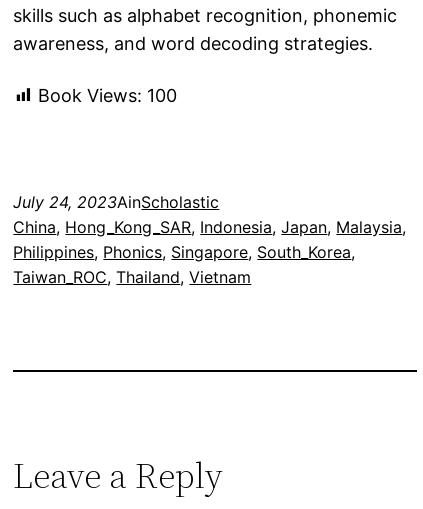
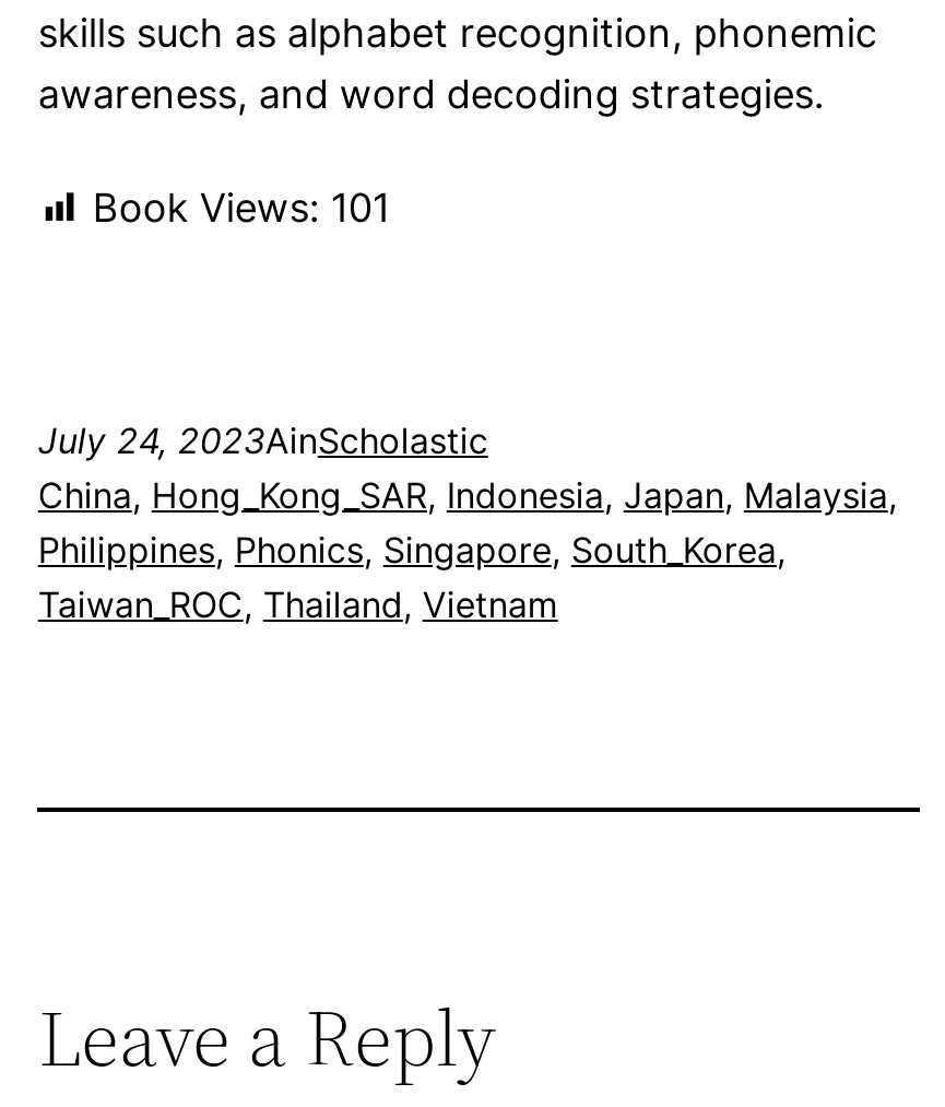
[38,85,177,106] Book Views: 100 -> [93,185,390,231] Book Views: 101

